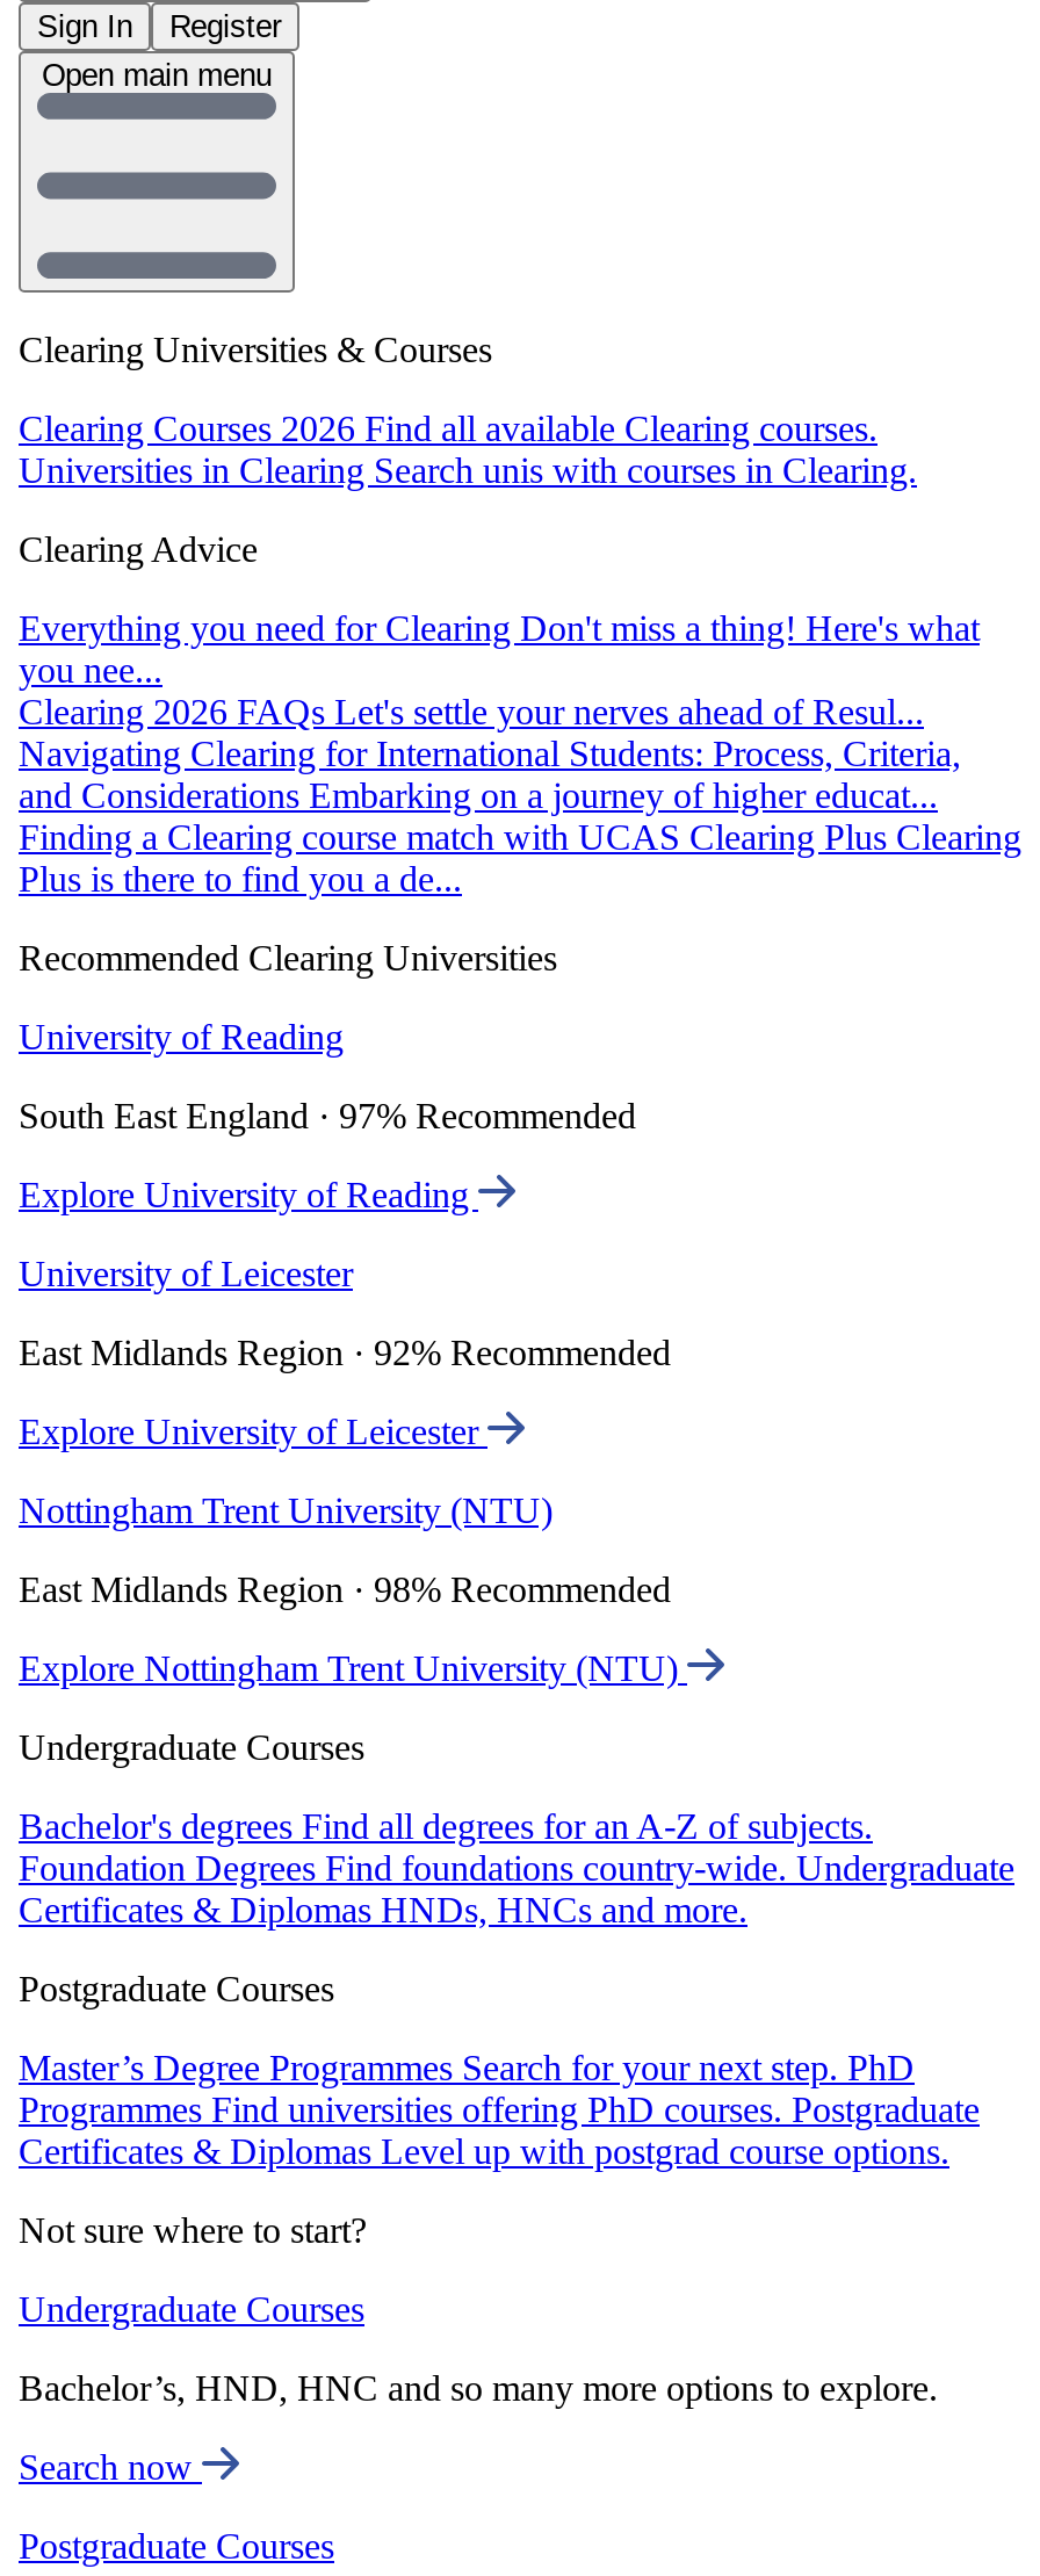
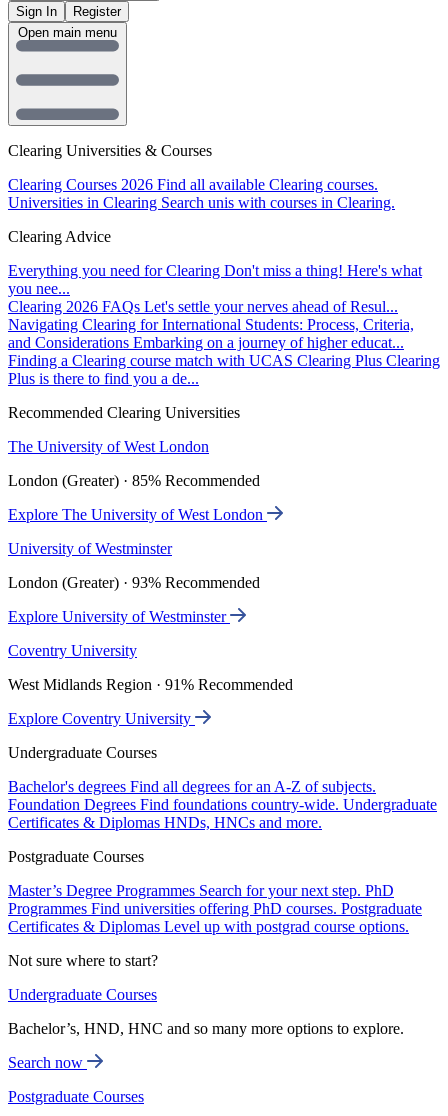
[19,1017,344,1057] University of Reading -> [8,438,209,455] The University of West London
[19,1096,636,1136] South East England · 97% Recommended -> [8,472,260,489] London (Greater) · 85% Recommended
[19,1175,478,1215] Explore University of Reading -> [8,506,267,523] Explore The University of West London
[19,1254,353,1293] University of Leicester -> [8,540,172,557] University of Westminster
[19,1333,671,1372] East Midlands Region · 92% Recommended -> [8,574,260,591] London (Greater) · 93% Recommended
[19,1412,488,1451] Explore University of Leicester -> [8,608,230,625] Explore University of Westminster
[19,1491,552,1530] Nottingham Trent University (NTU) -> [8,642,137,659] Coventry University
[19,1570,671,1609] East Midlands Region · 98% Recommended -> [8,676,293,693] West Midlands Region · 91% Recommended
[19,1649,687,1688] Explore Nottingham Trent University (NTU) -> [8,710,195,727] Explore Coventry University

